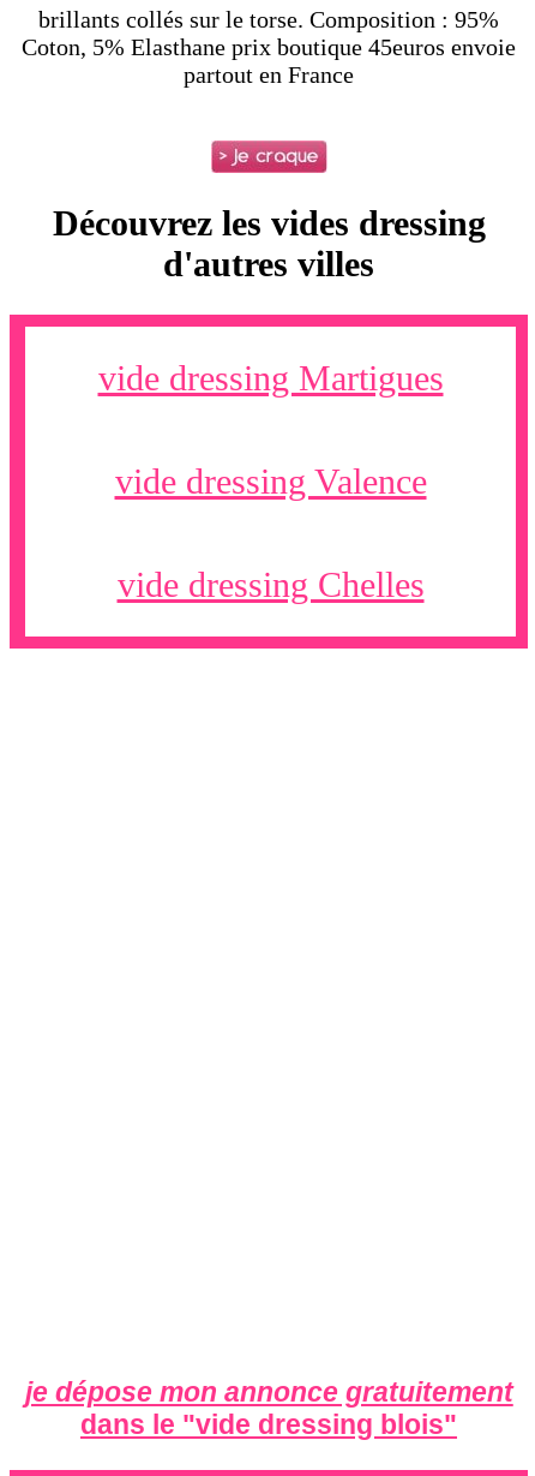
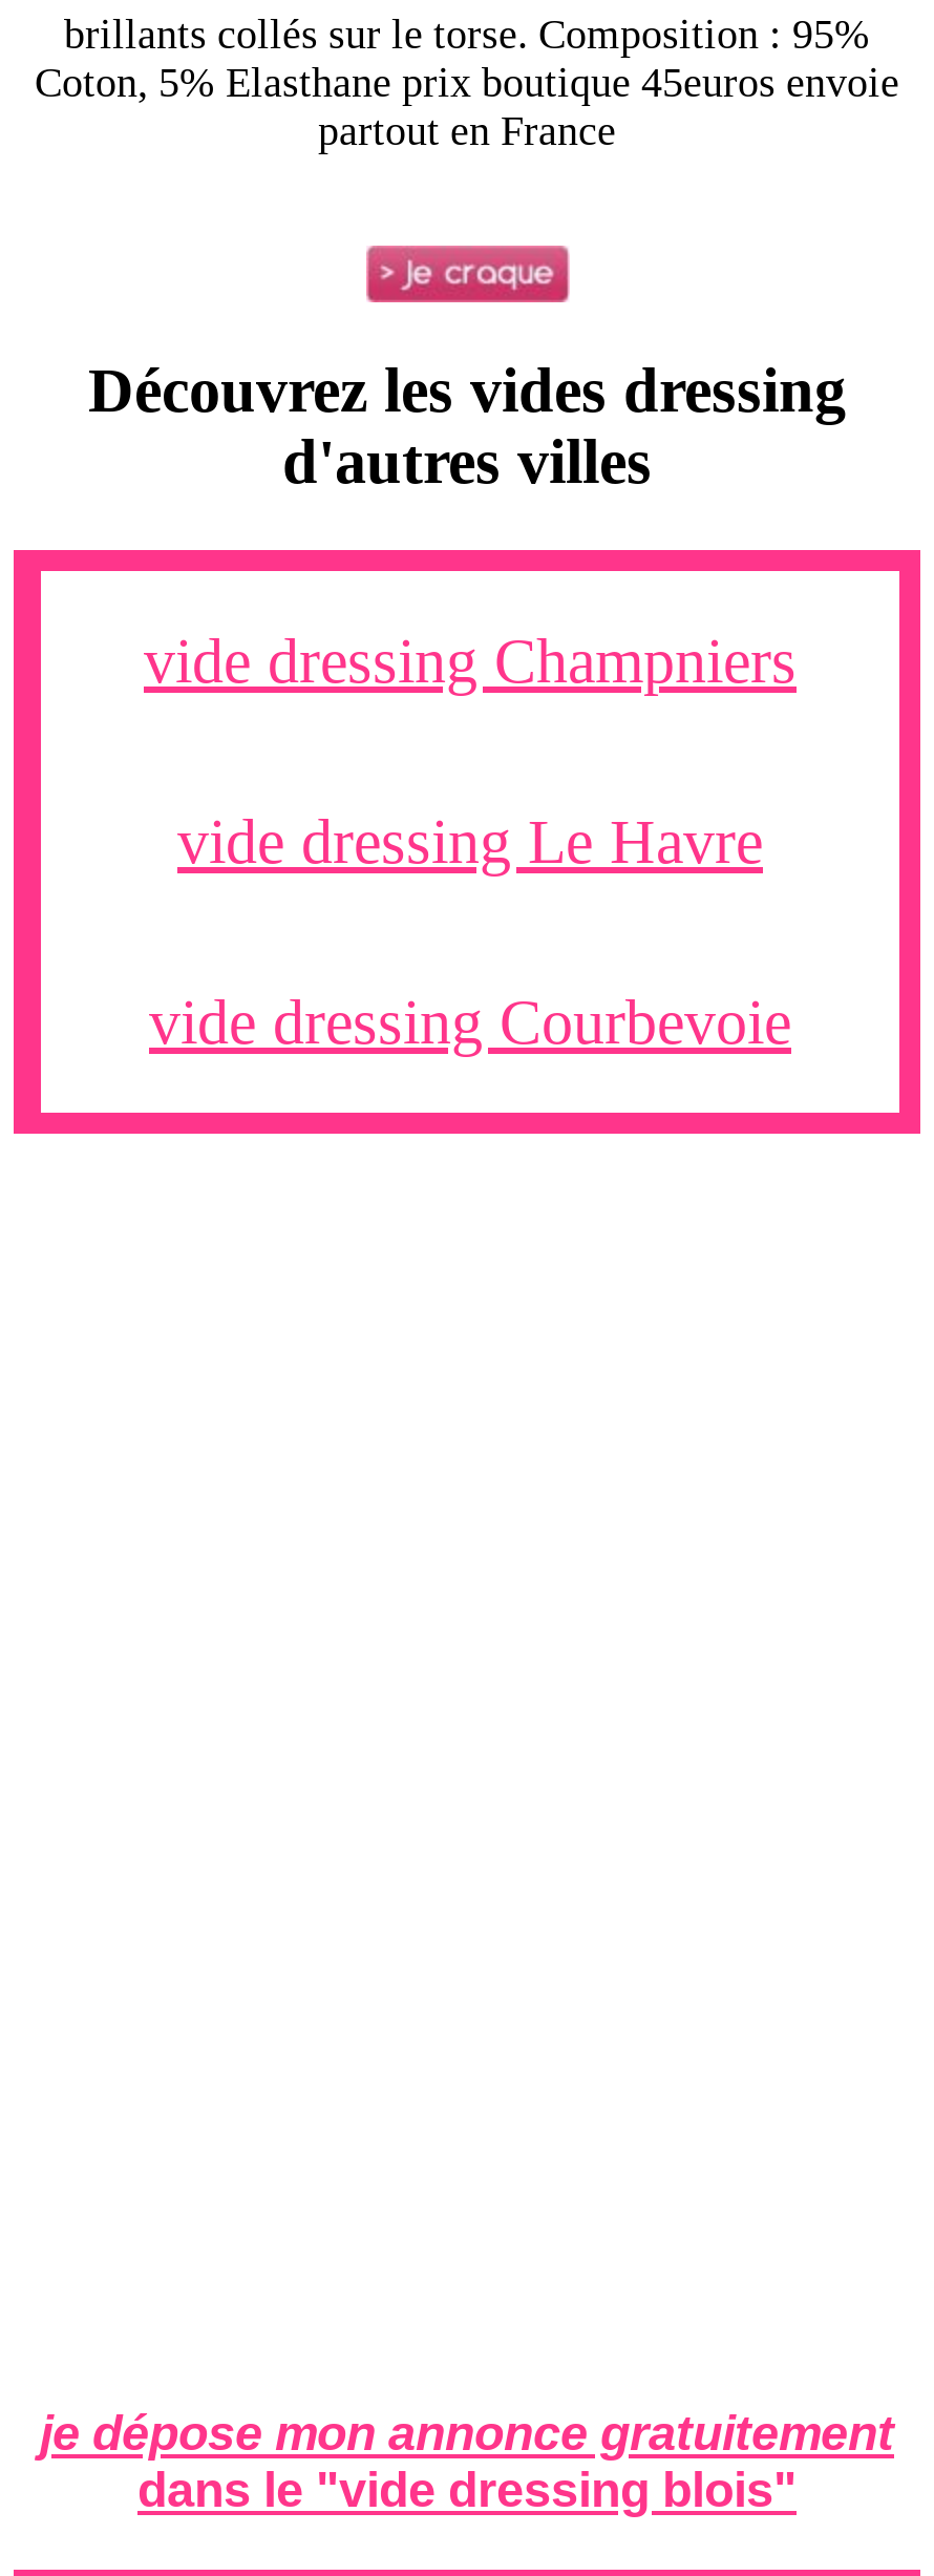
[98,358,443,397] vide dressing Martigues -> [144,625,797,694] vide dressing Champniers
[115,461,426,501] vide dressing Valence -> [177,806,763,875] vide dressing Le Havre
[117,564,424,604] vide dressing Chelles -> [149,986,791,1056] vide dressing Courbevoie

